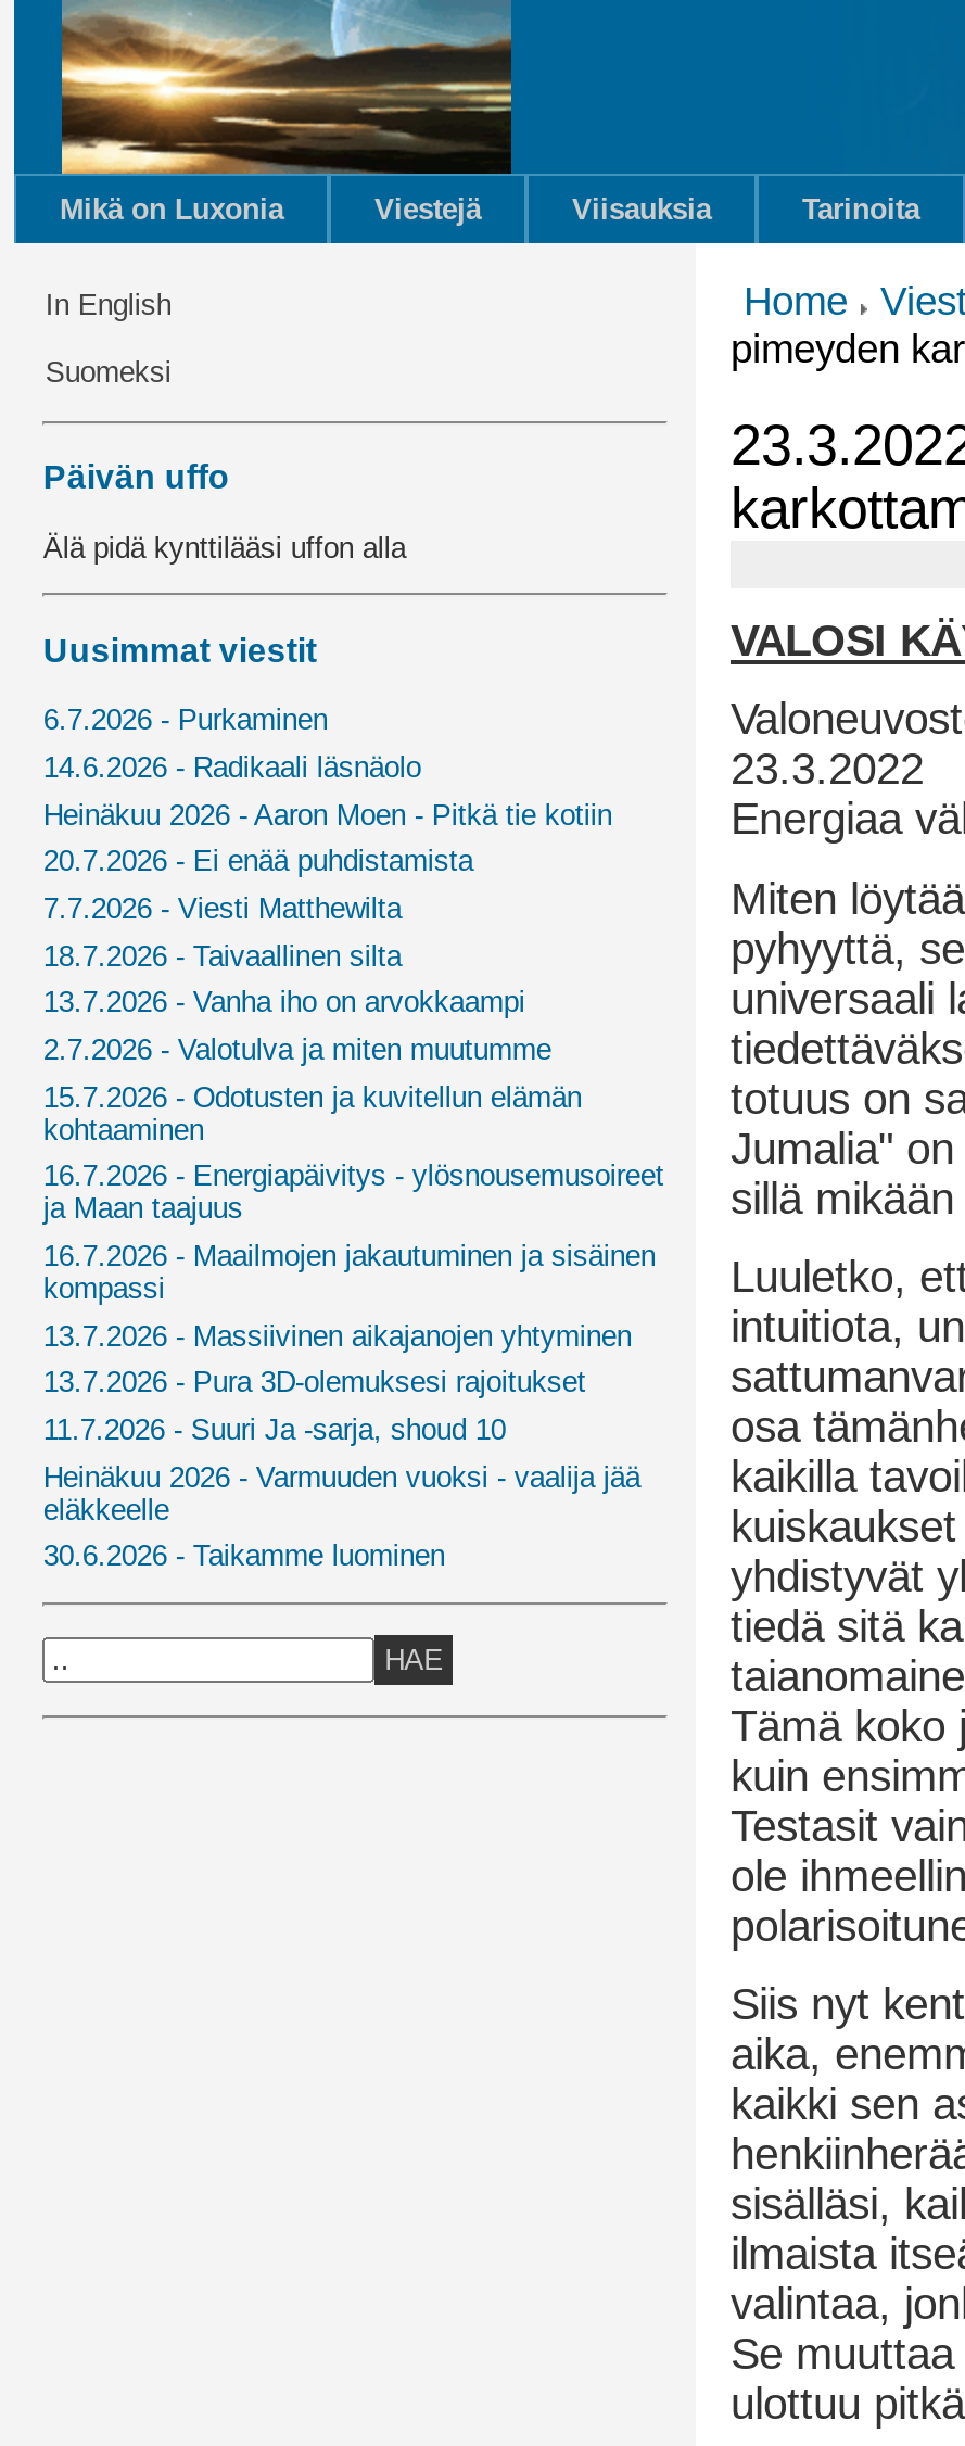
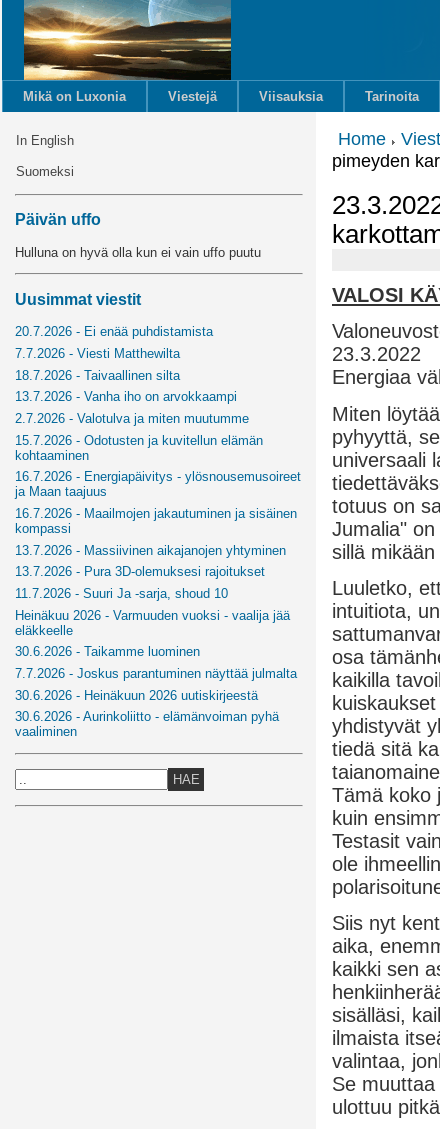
[43,532,406,564] Älä pidä kynttilääsi uffon alla -> [15,245,261,260] Hulluna on hyvä olla kun ei vain uffo puutu
[43,704,612,831] 6.7.2026 - Purkaminen | 14.6.2026 - Radikaali läsnäolo | Heinäkuu 2026 - Aaron Moen - Pitkä tie kotiin -> none
moved [43,845,664,1572] -> [15,324,301,659]: 20.7.2026 - Ei enää puhdistamista | 7.7.2026 - Viesti Matthewilta | 18.7.2026 - Taivaallinen silta | ... | eläkkeelle | 30.6.2026 - Taikamme luominen
none -> [15,666,297,739] 7.7.2026 - Joskus parantuminen näyttää julmalta | 30.6.2026 - Heinäkuun 2026 uutiskirjeestä | 30.6.2026 - Aurinkoliitto - elämänvoiman pyhä | vaaliminen

